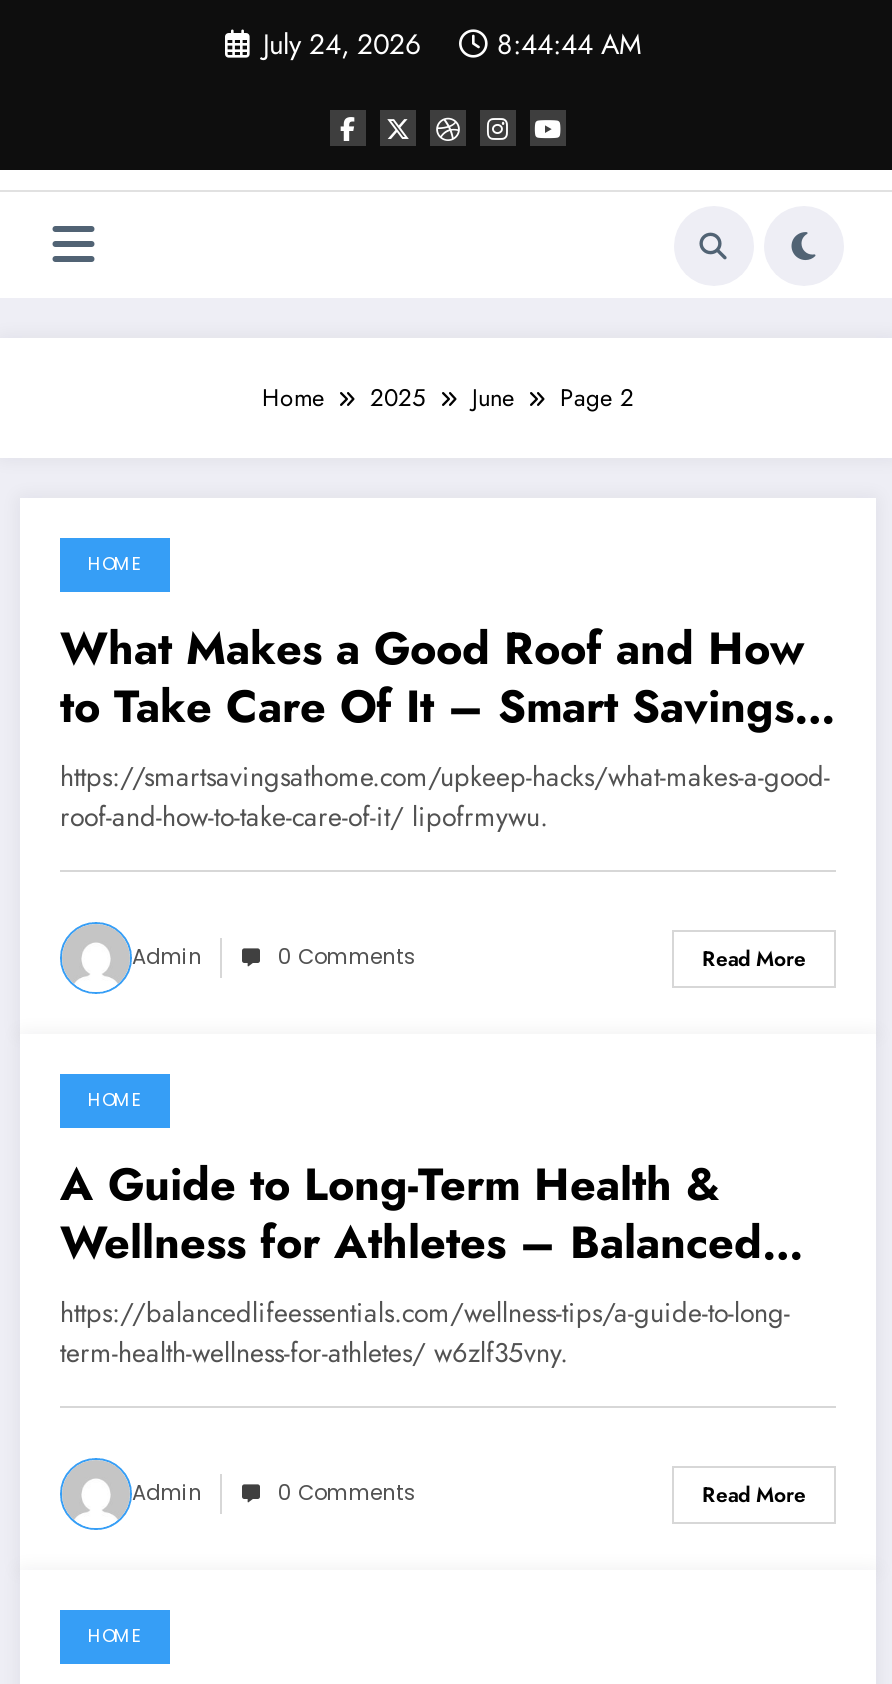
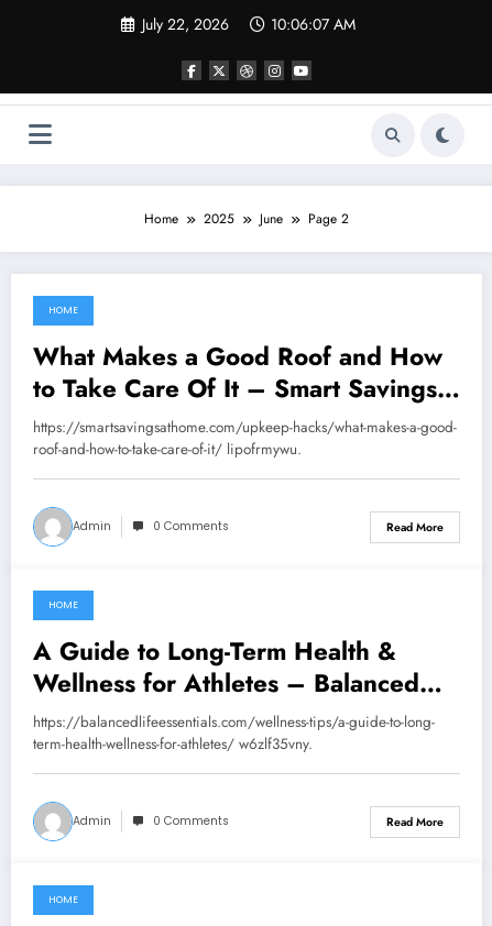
[263,24,421,64] July 24, 2026 -> [142,13,229,35] July 22, 2026
[497,24,641,64] 8:44:44 AM -> [271,13,356,35] 10:06:07 AM

